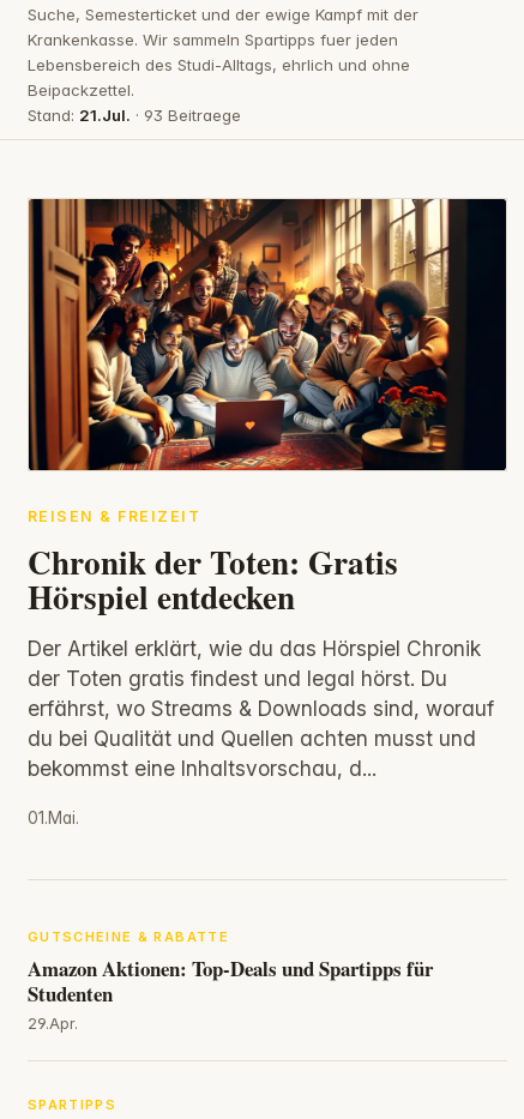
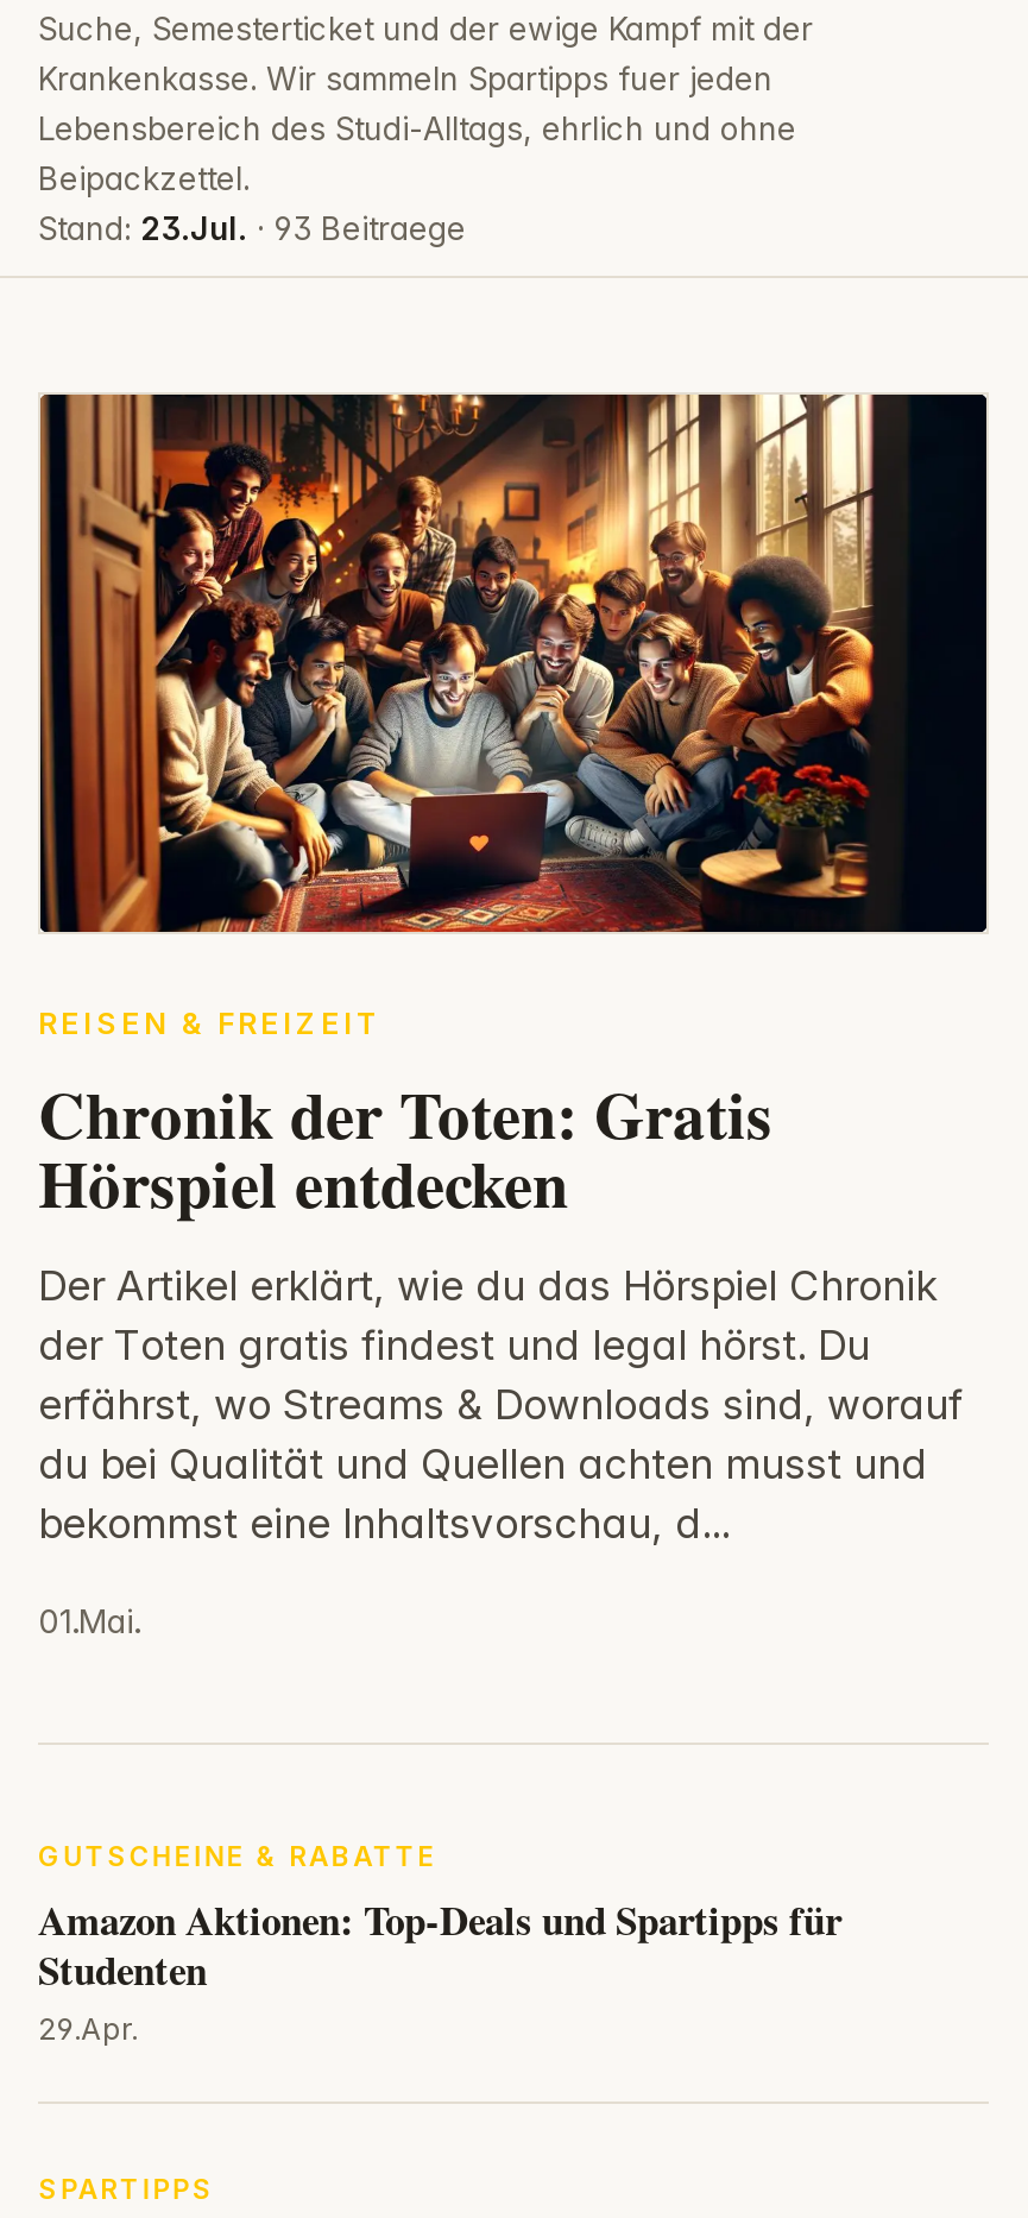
[28,106,241,125] Stand: 21.Jul. · 93 Beitraege -> [38,209,466,247] Stand: 23.Jul. · 93 Beitraege

